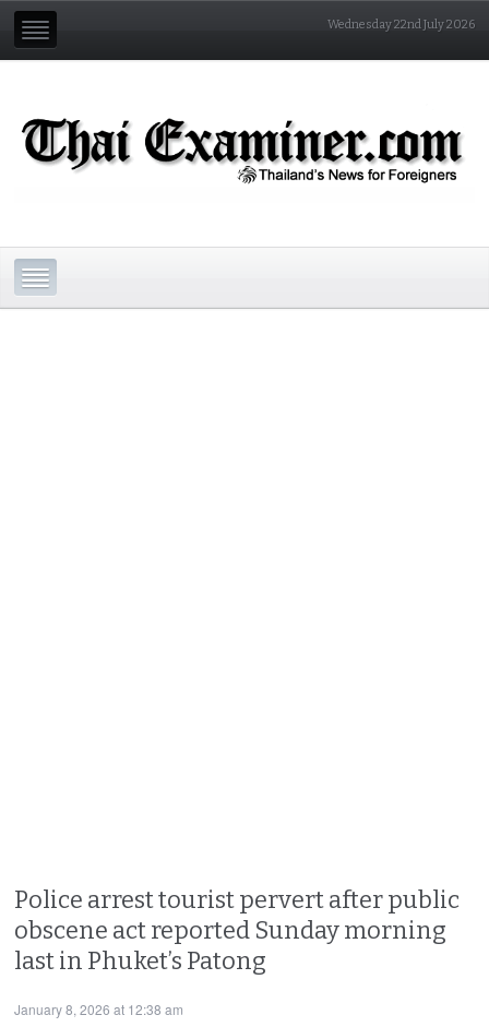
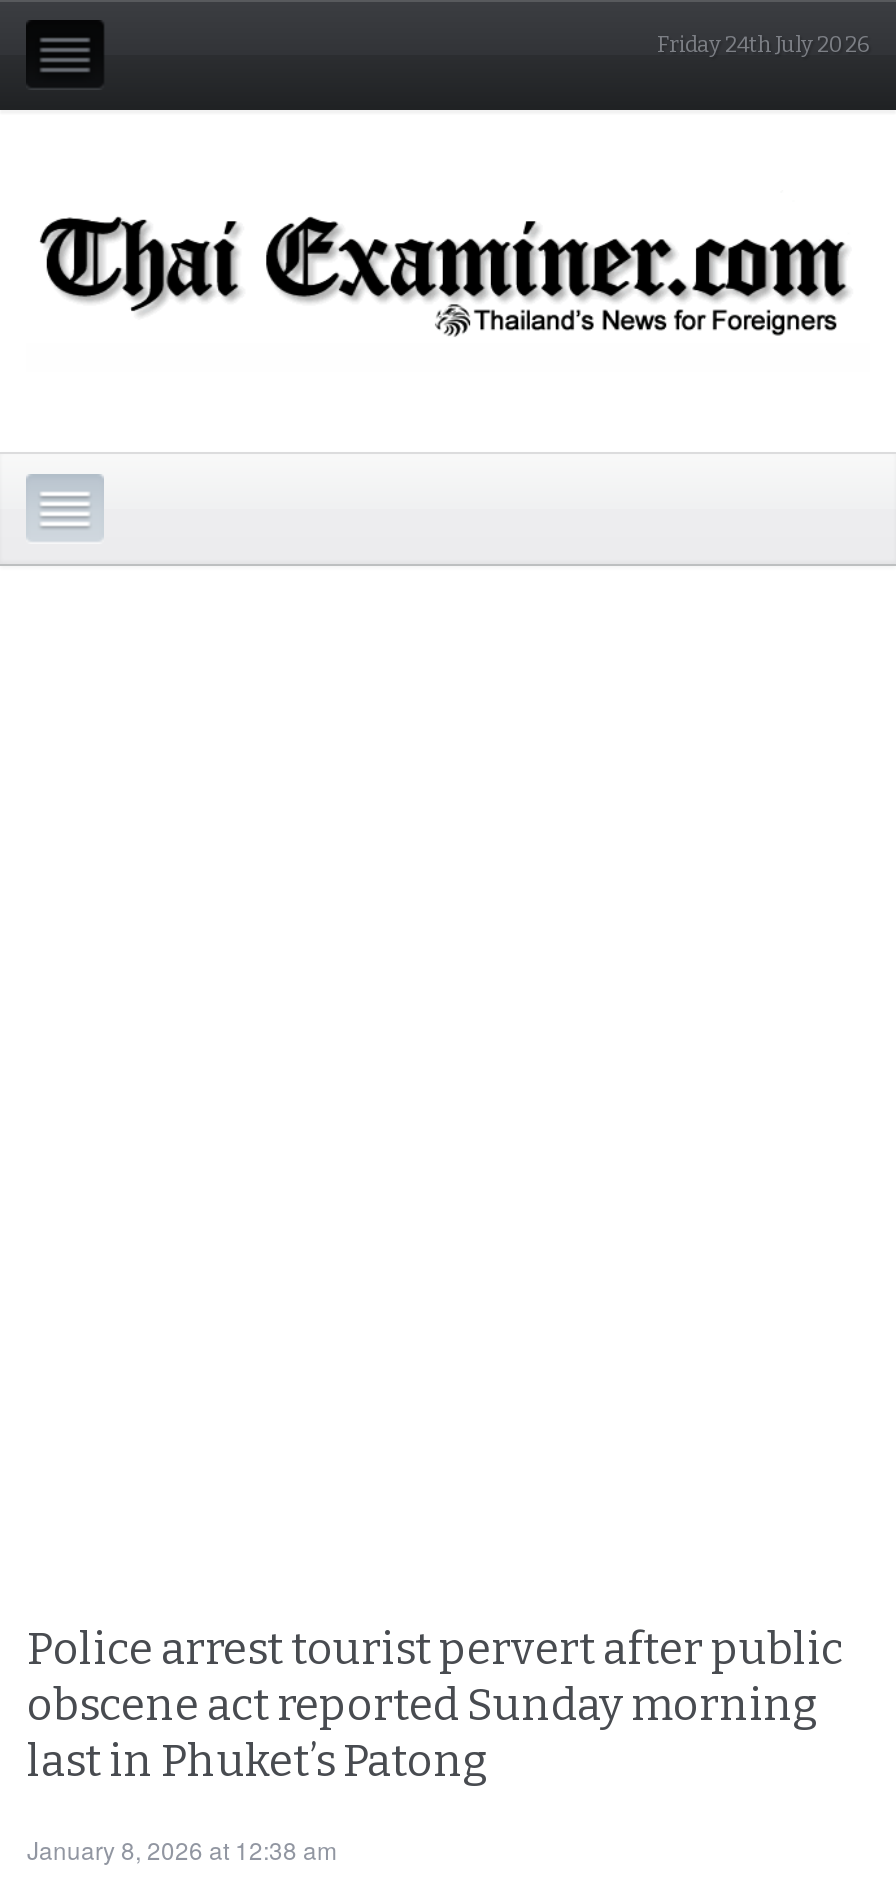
[327,17,474,32] Wednesday 22nd July 2026 -> [657,32,869,58] Friday 24th July 2026

